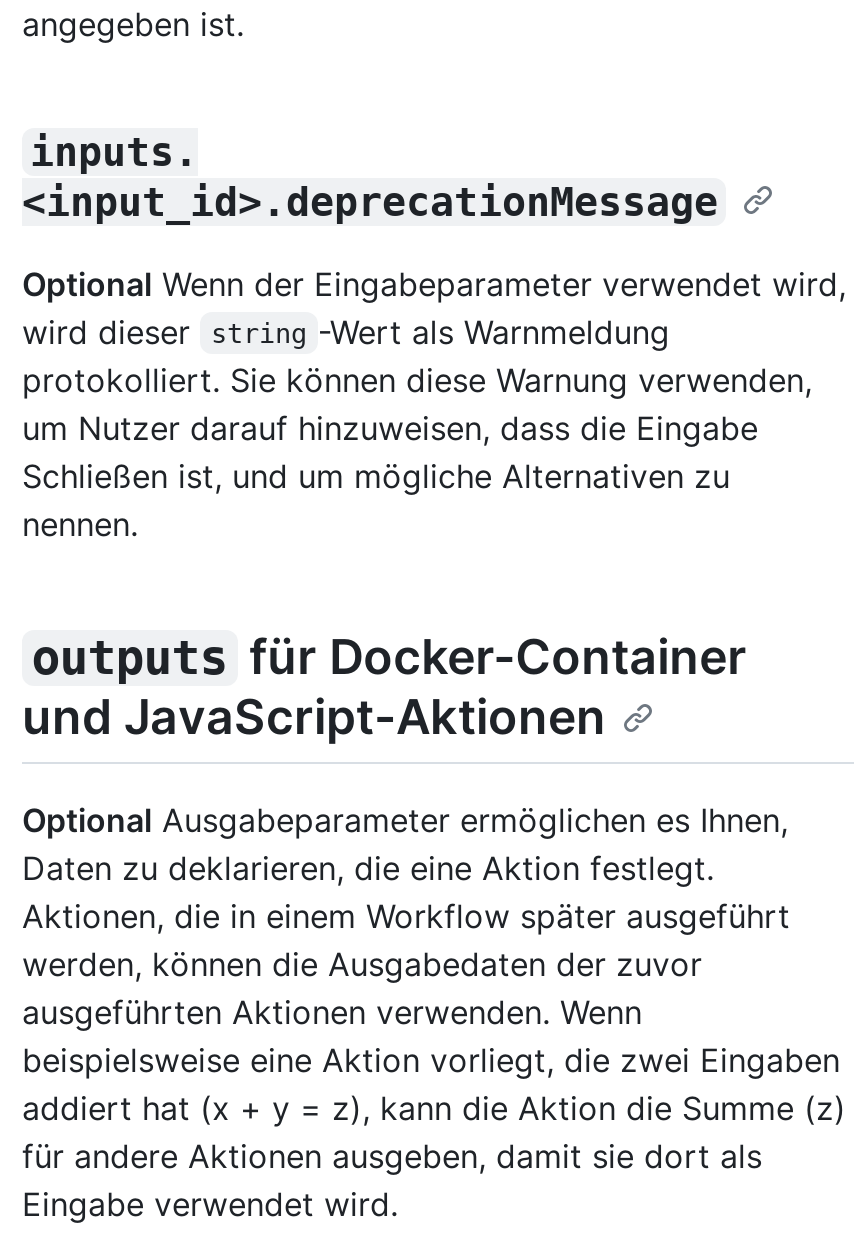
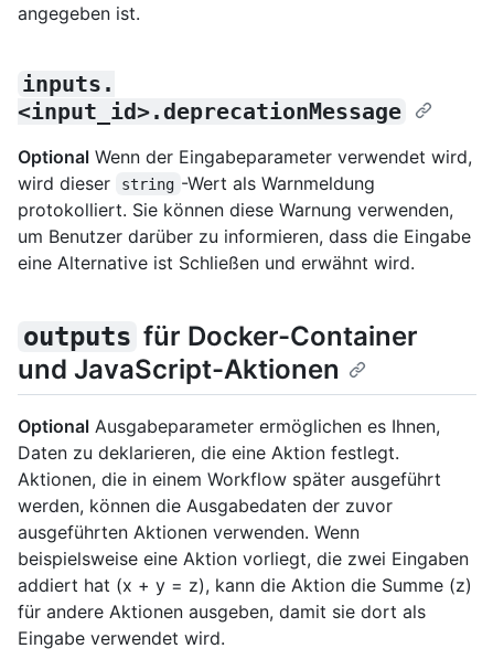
[22,408,758,544] um Nutzer darauf hinzuweisen, dass die Eingabe | Schließen ist, und um mögliche Alternativen zu | nennen. -> [18,225,471,274] um Benutzer darüber zu informieren, dass die Eingabe | eine Alternative ist Schließen und erwähnt wird.

